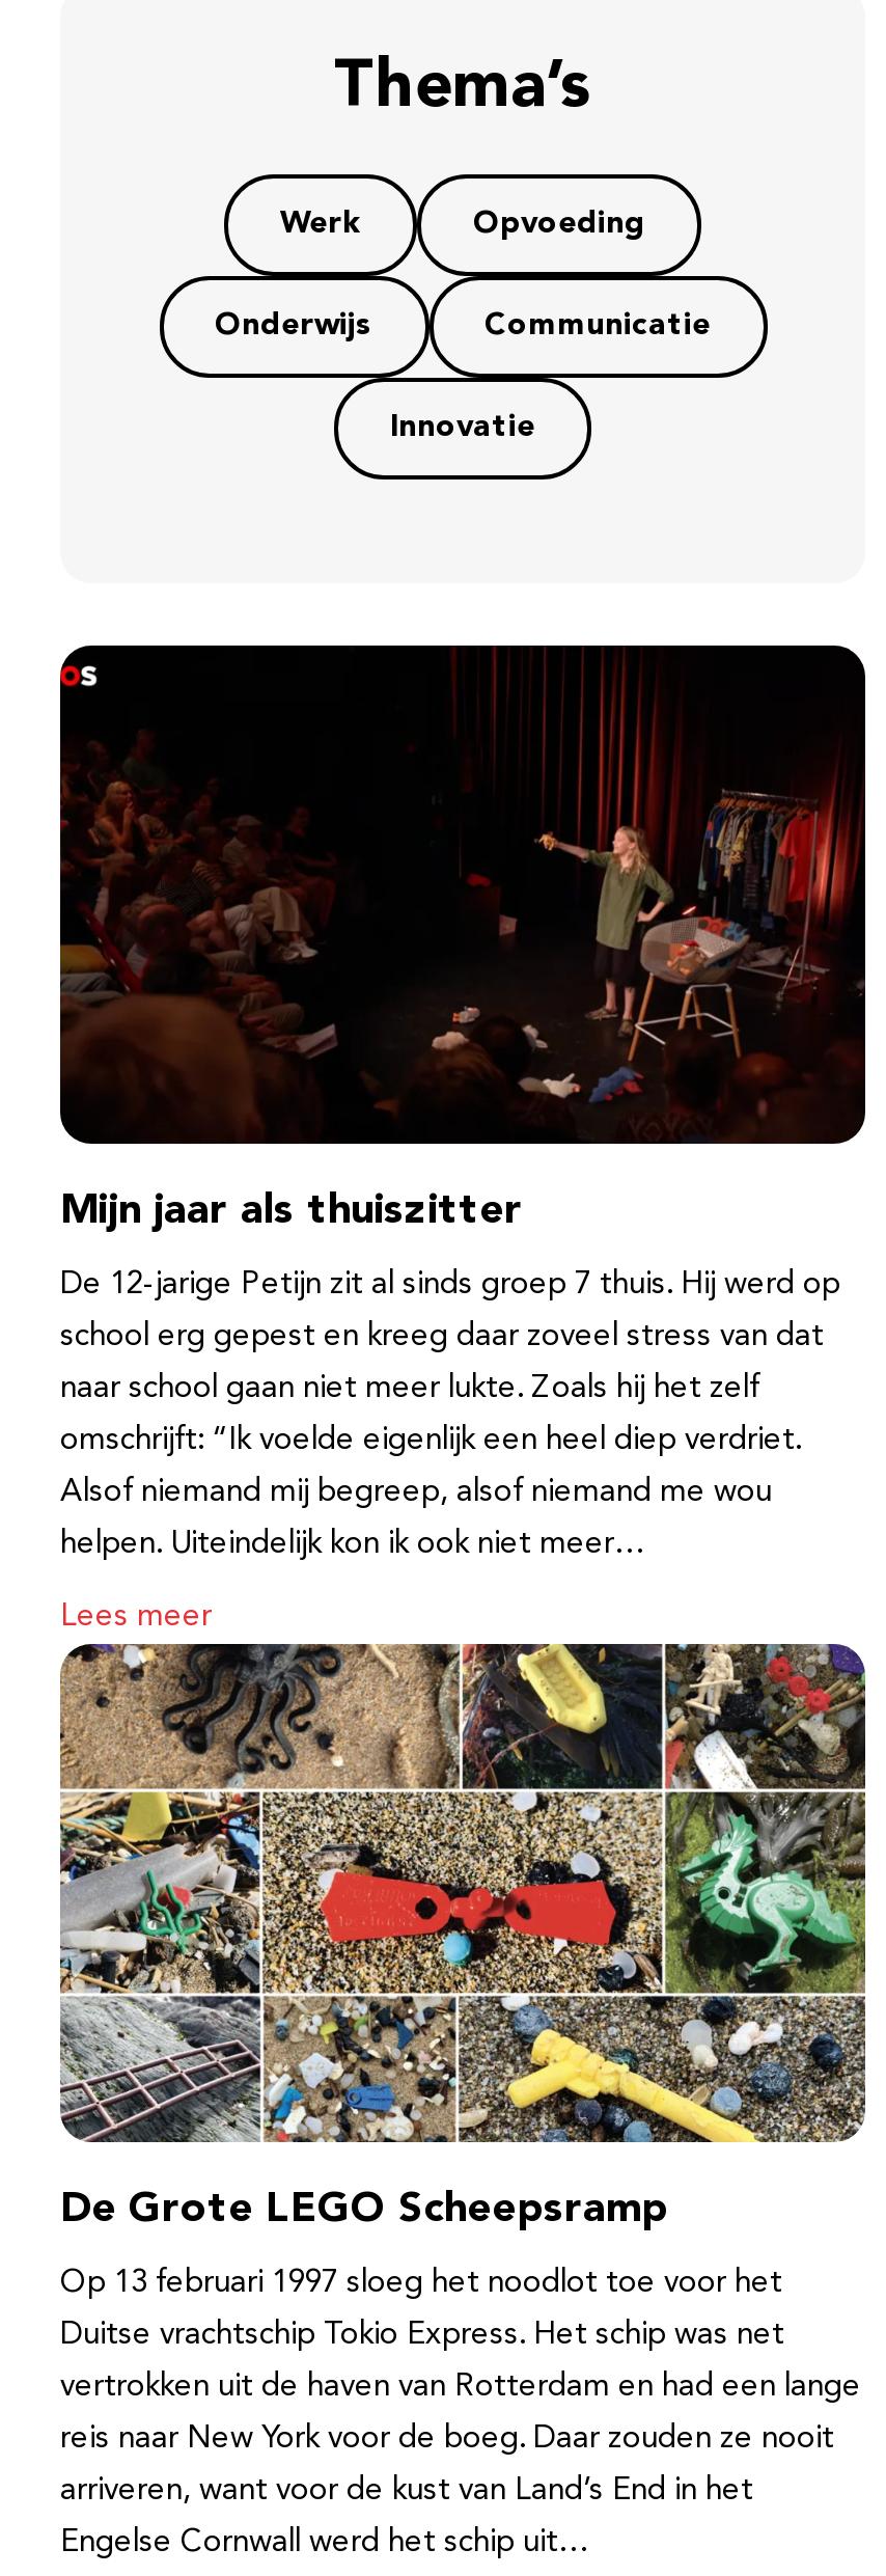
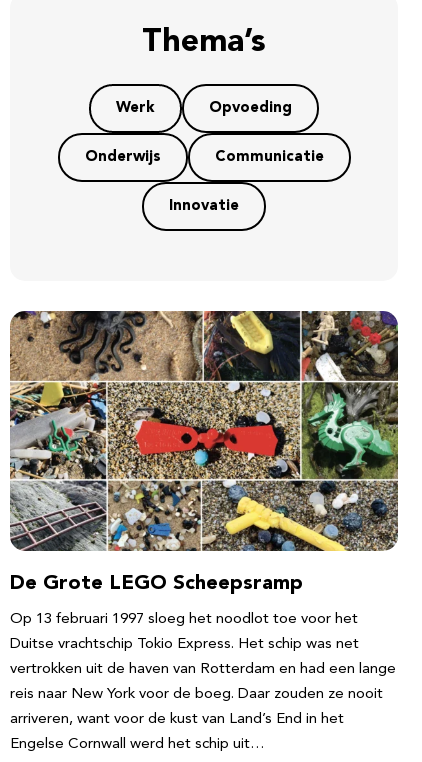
[58,643,867,1634] [image] | Mijn jaar als thuiszitter | De 12-jarige Petijn zit al sinds groep 7 thuis. Hij werd op | school erg gepest en kreeg daar zoveel stress van dat | naar school gaan niet meer lukte. Zoals hij het zelf | omschrijft: “Ik voelde eigenlijk een heel diep verdriet. | Alsof niemand mij begreep, alsof niemand me wou | helpen. Uiteindelijk kon ik ook niet meer… | Lees meer -> none

